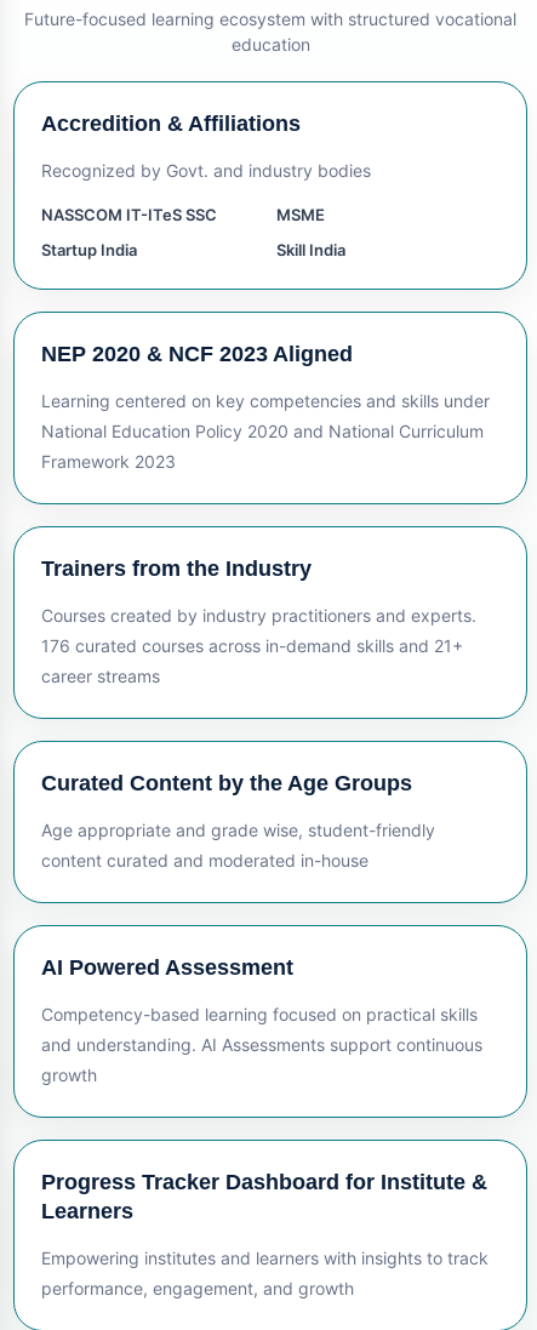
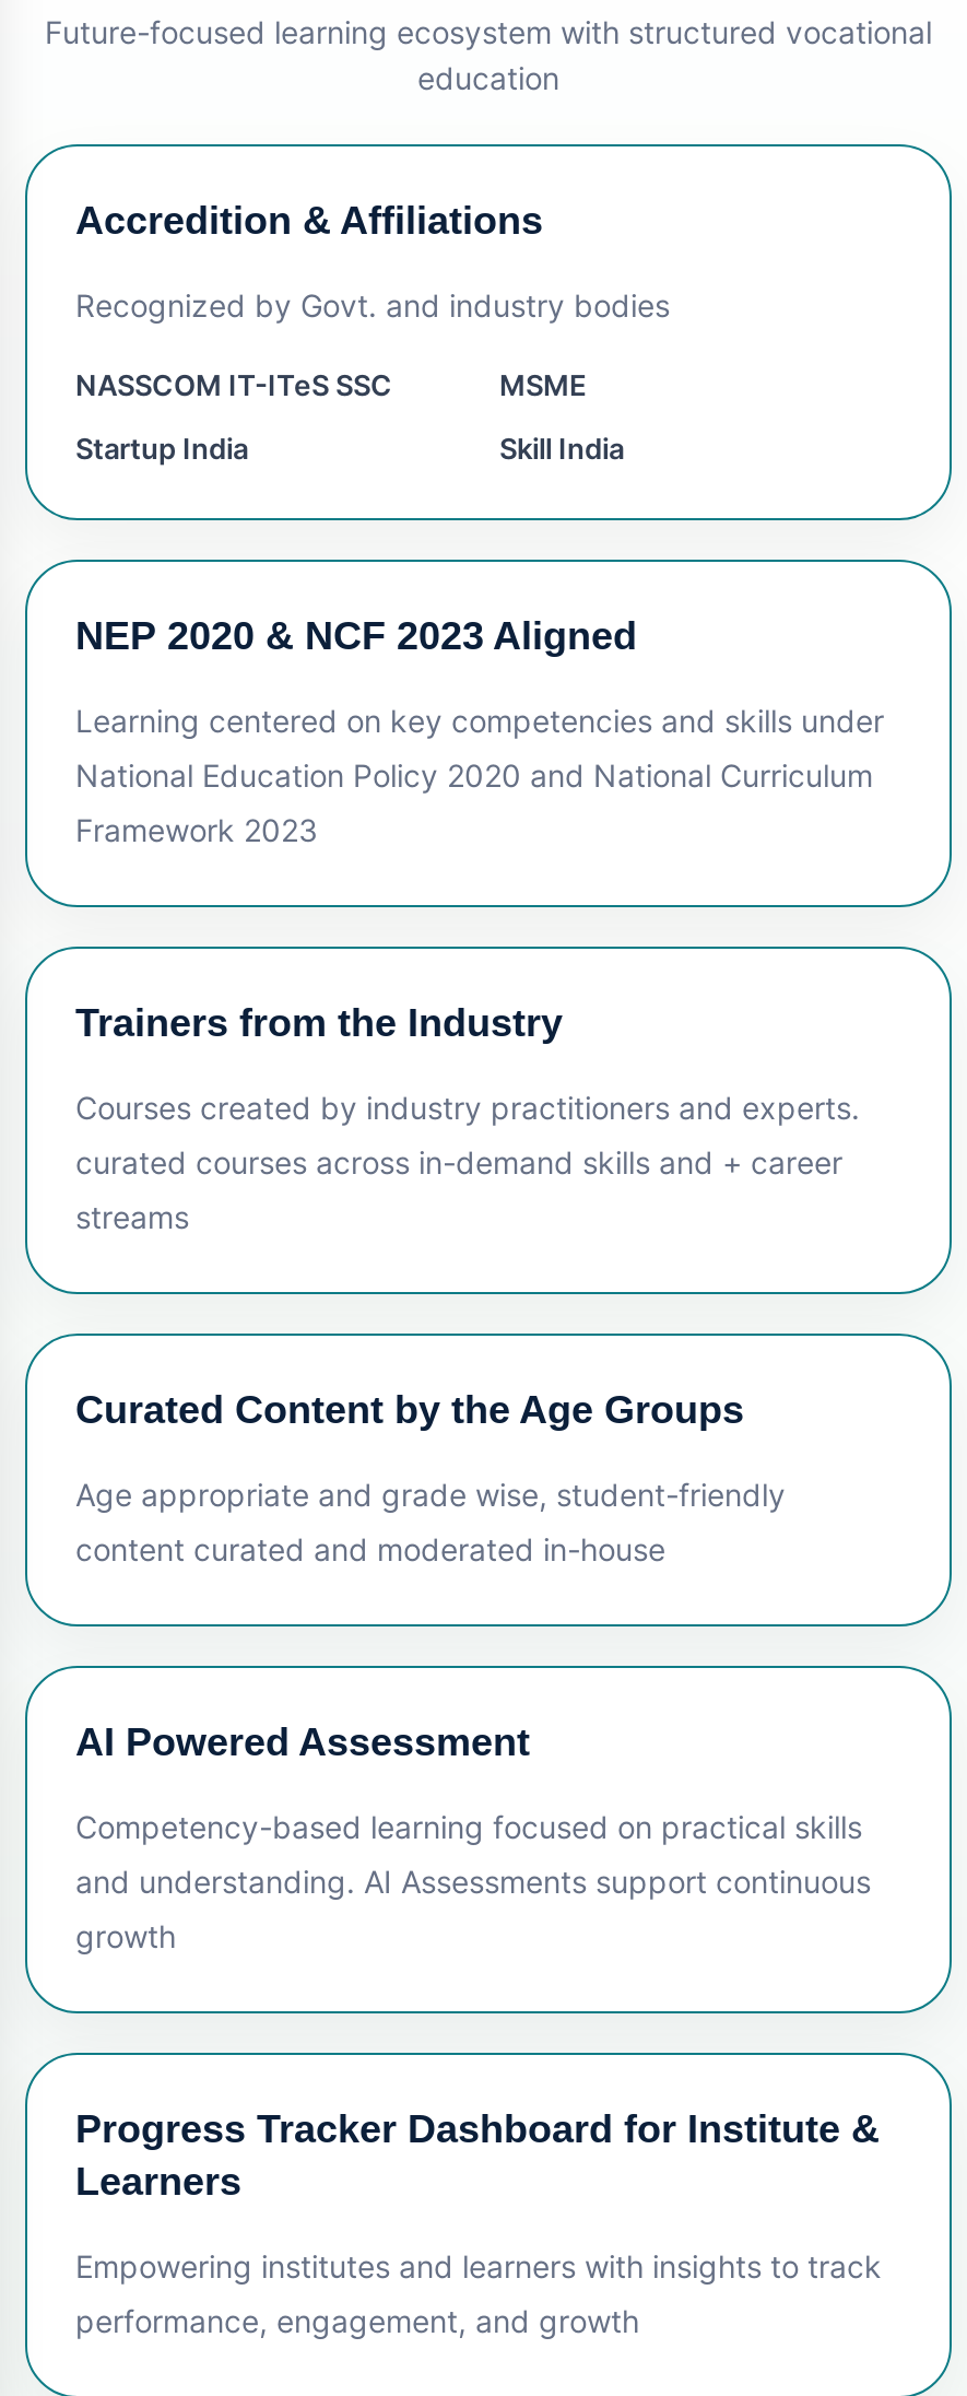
[41,635,463,656] 176 curated courses across in-demand skills and 21+ -> [75,1143,842,1181] curated courses across in-demand skills and + career
[41,666,160,686] career streams -> [75,1198,189,1235] streams

